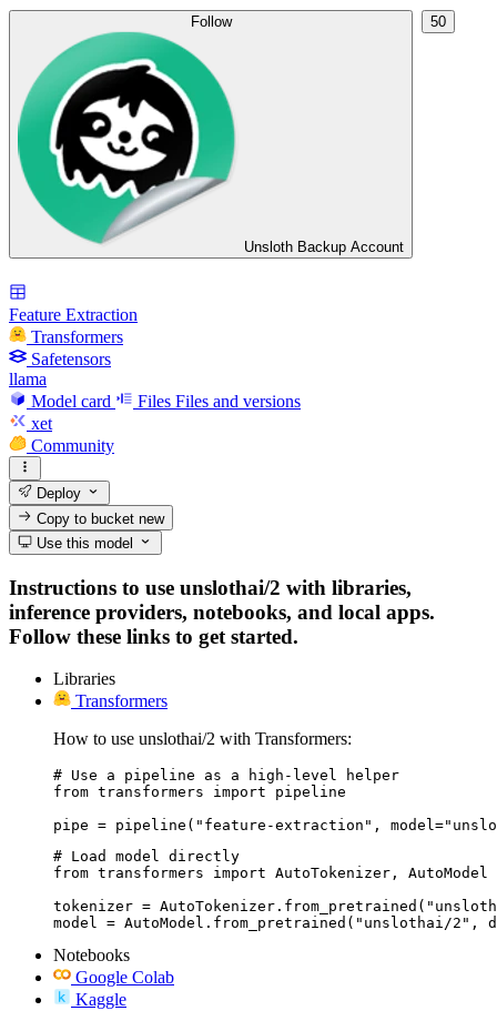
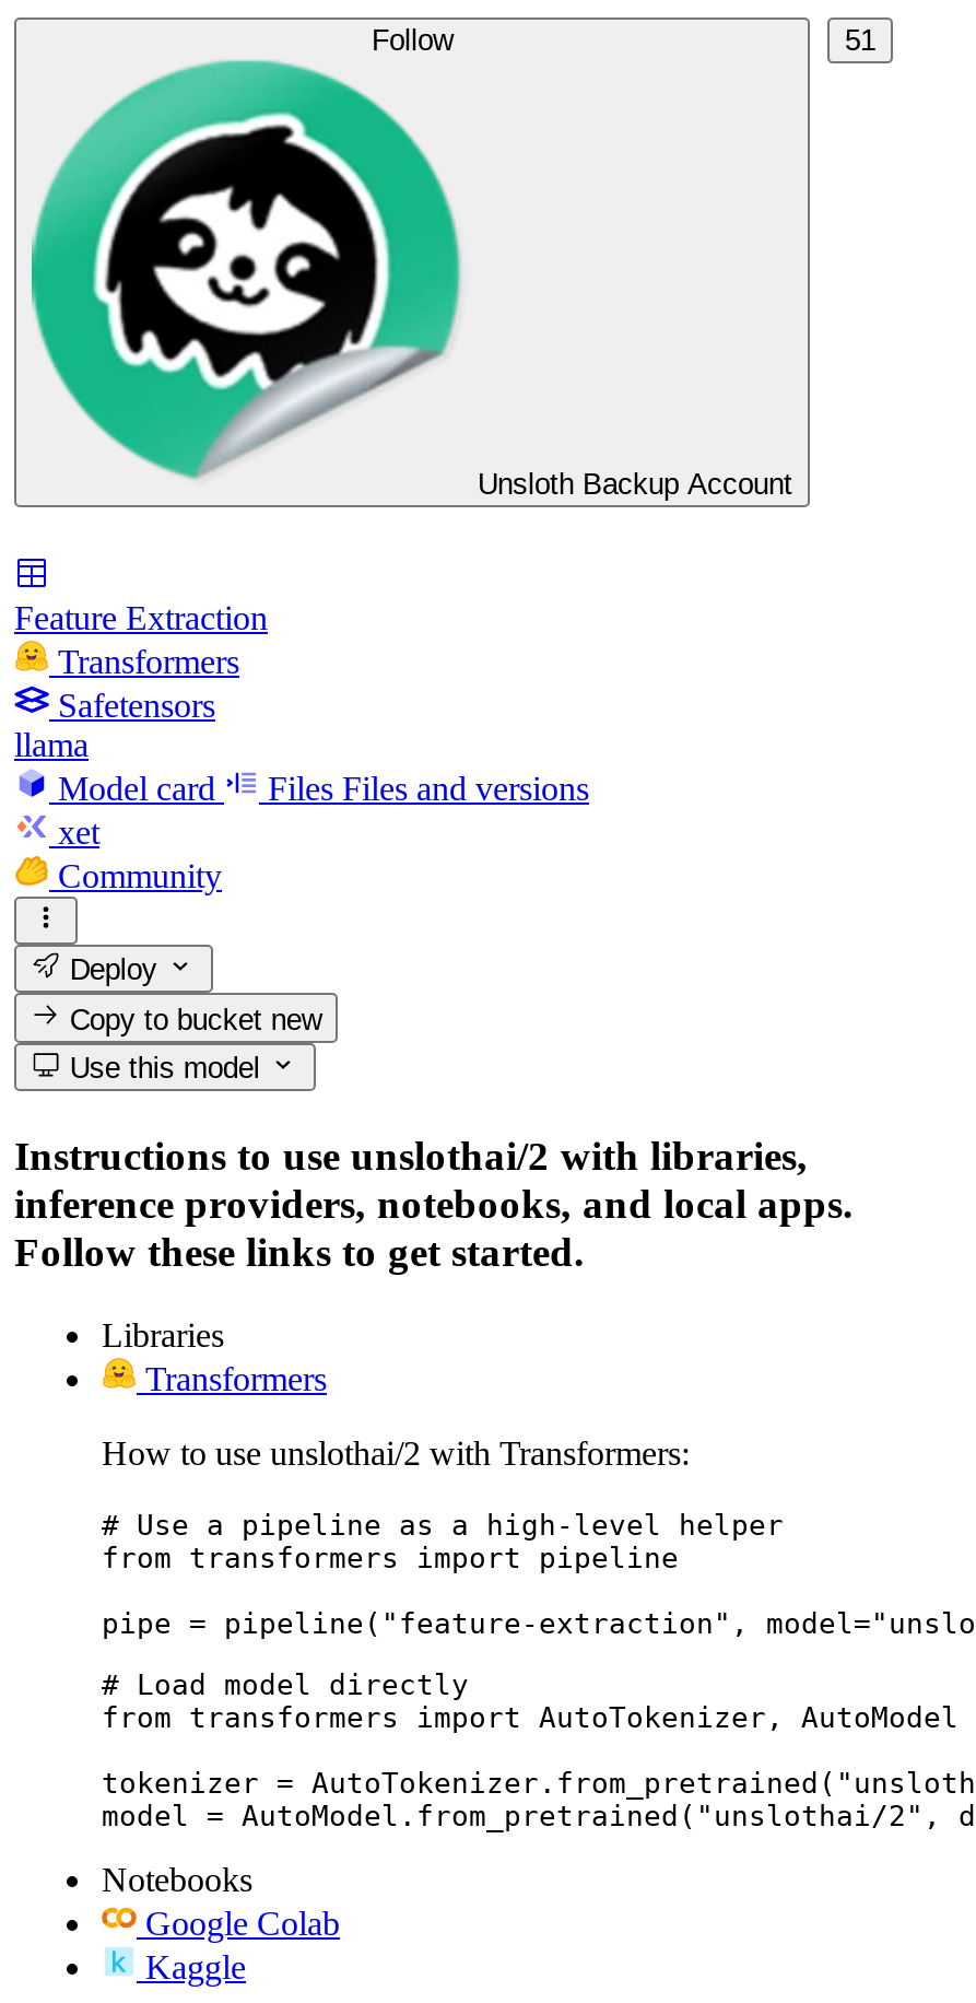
[430,13,446,30] 50 -> [845,24,875,57] 51

